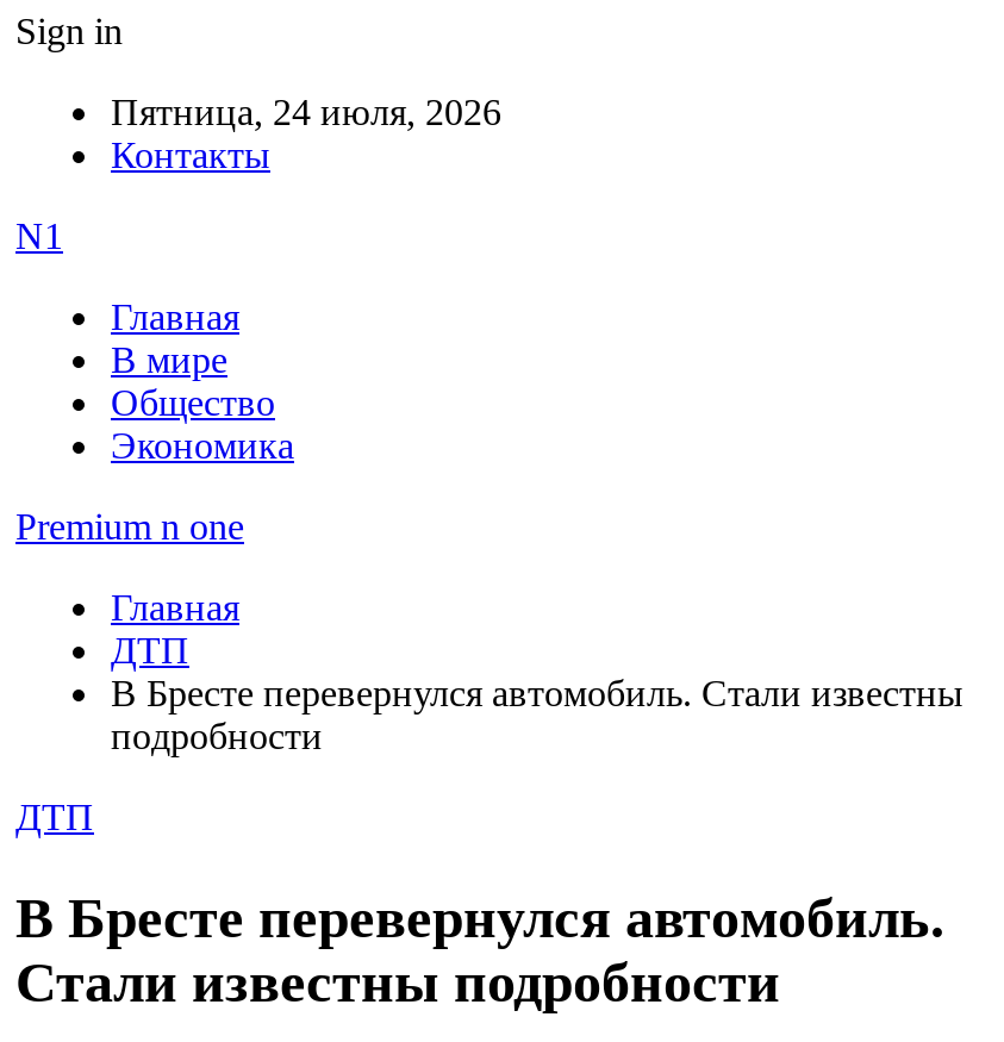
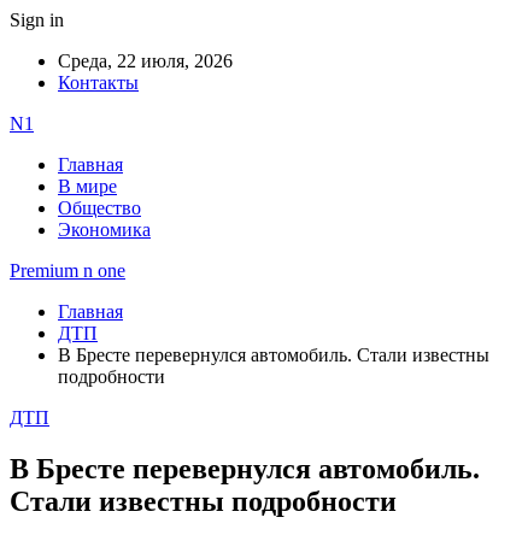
[111,92,501,132] Пятница, 24 июля, 2026 -> [58,51,233,71] Среда, 22 июля, 2026

